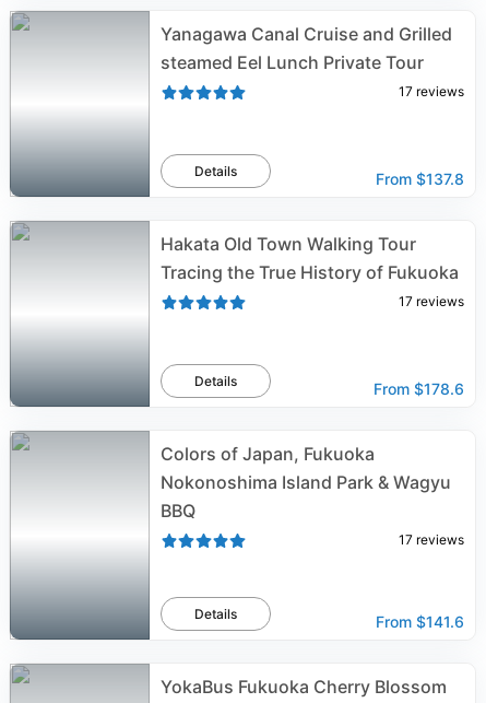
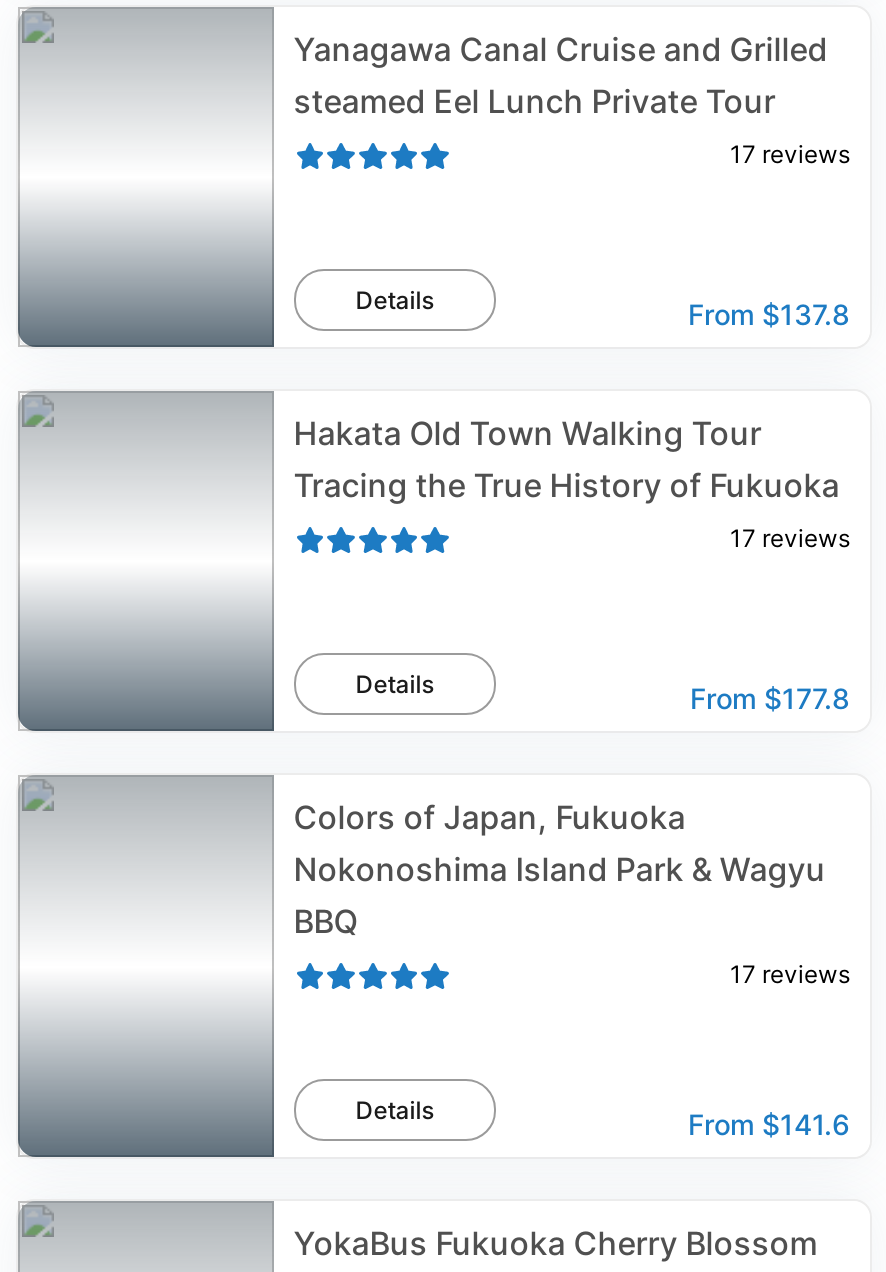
[374,379,464,398] From $178.6 -> [690,681,850,715] From $177.8

